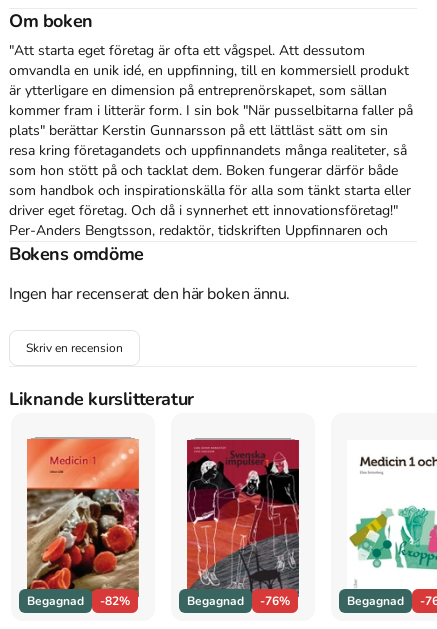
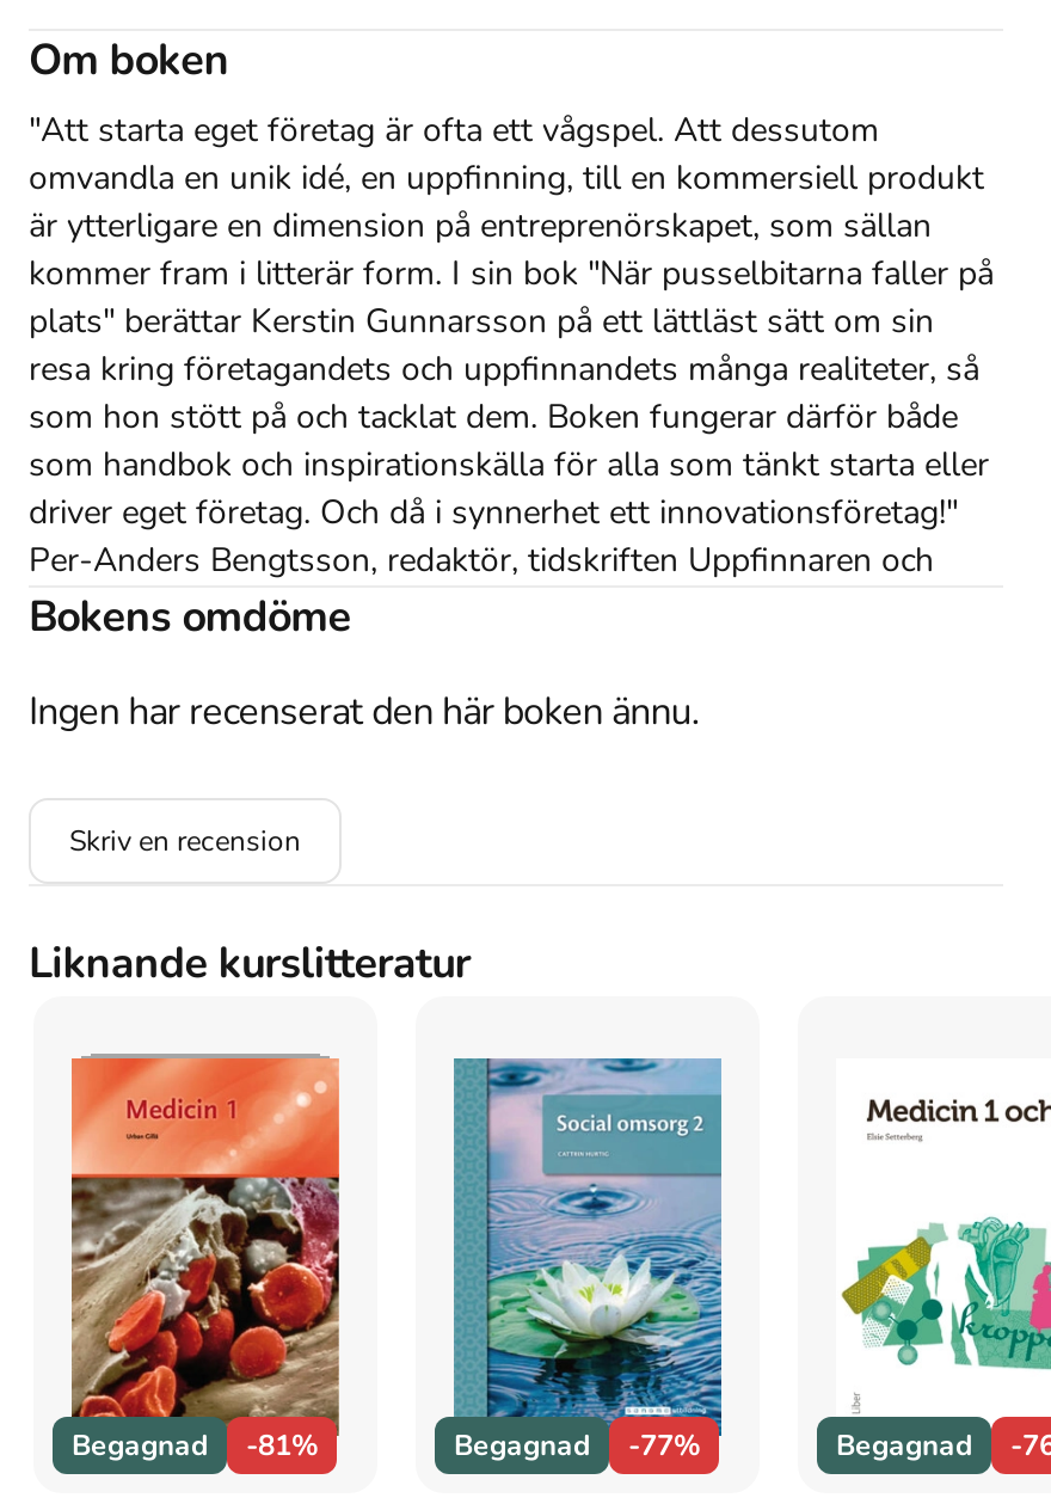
[100,593,130,609] -82% -> [246,1427,318,1465] -81%
[187,593,290,609] Begagnad -76% -> [454,1427,700,1465] Begagnad -77%

